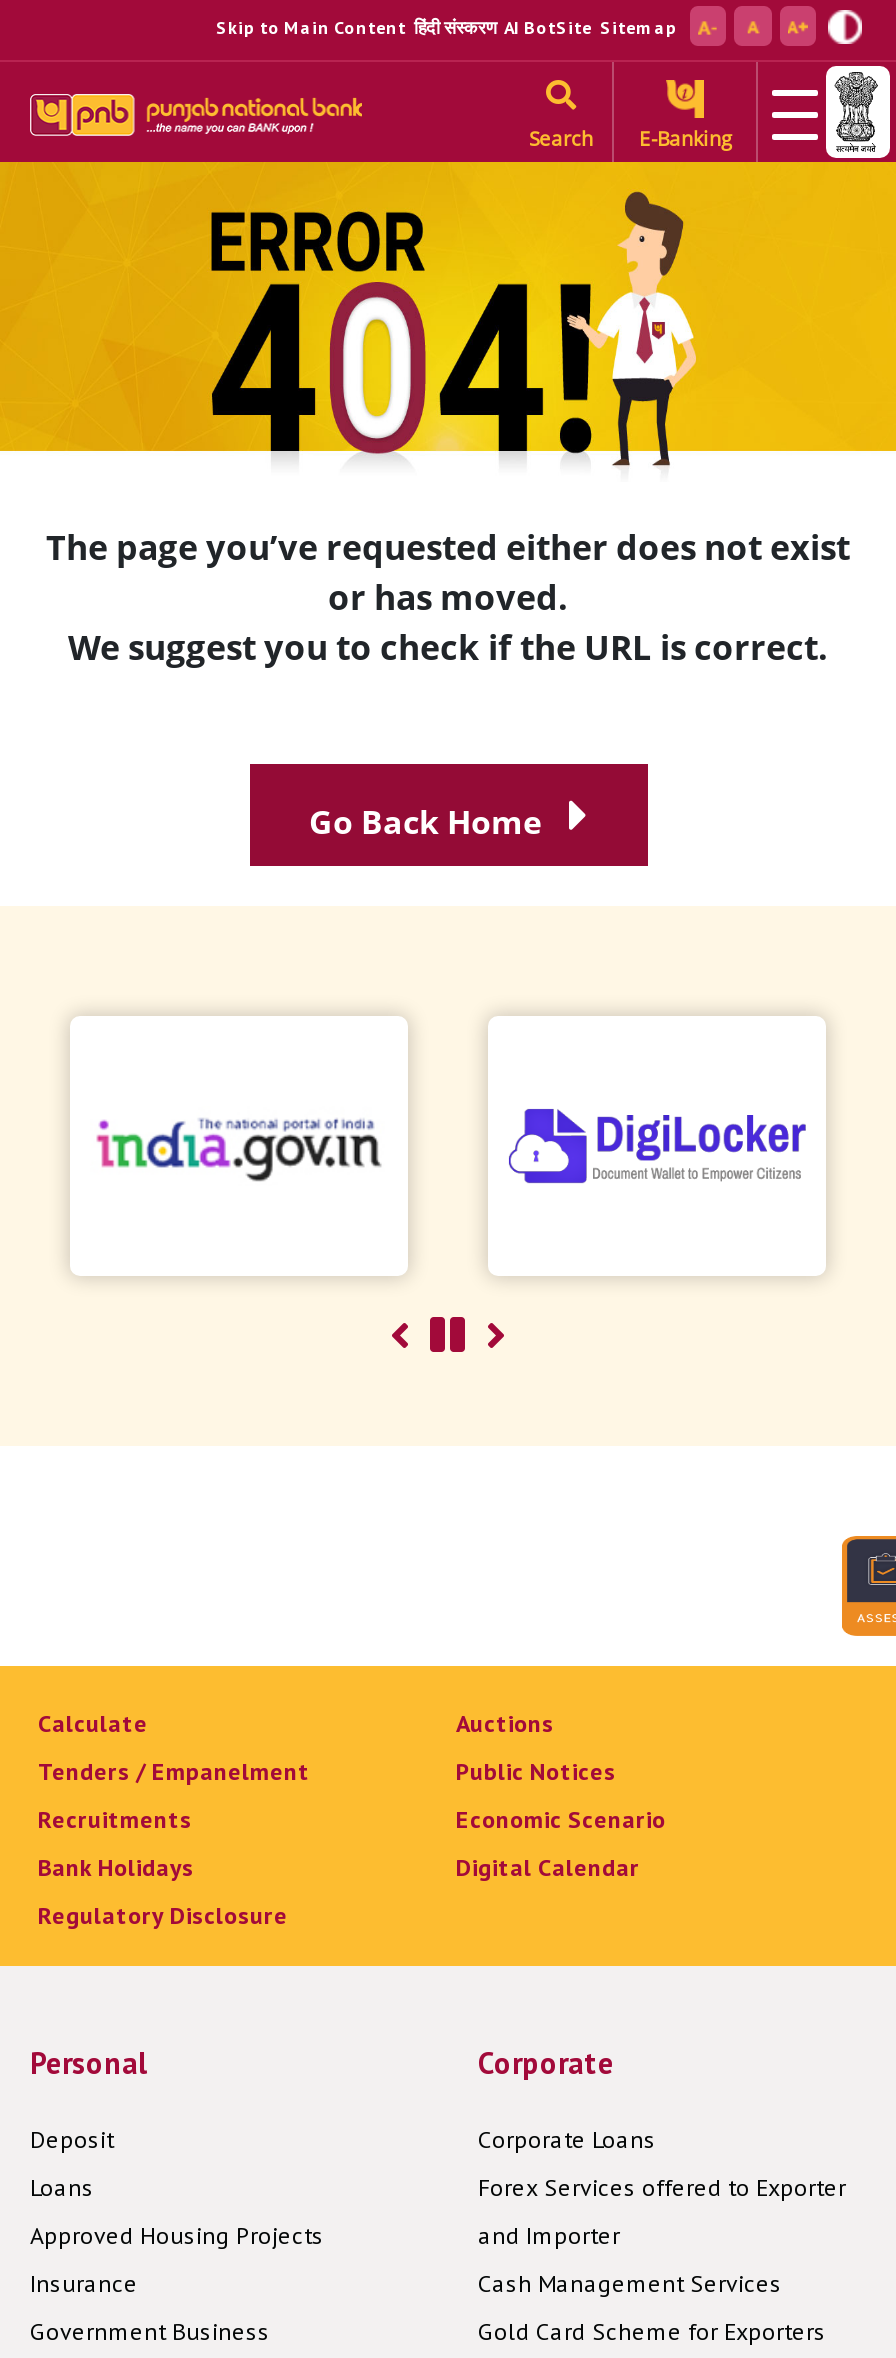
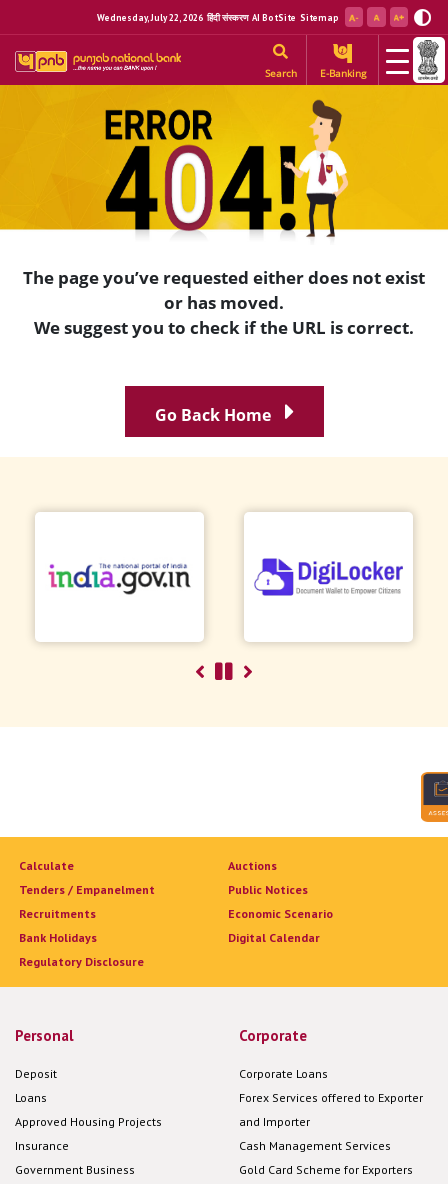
[216,15,678,37] Skip to Main Content हिंदी संस्करण AI BotSite Sitemap -> [97,11,339,22] Wednesday, July 22, 2026 हिंदी संस्करण AI BotSite Sitemap

